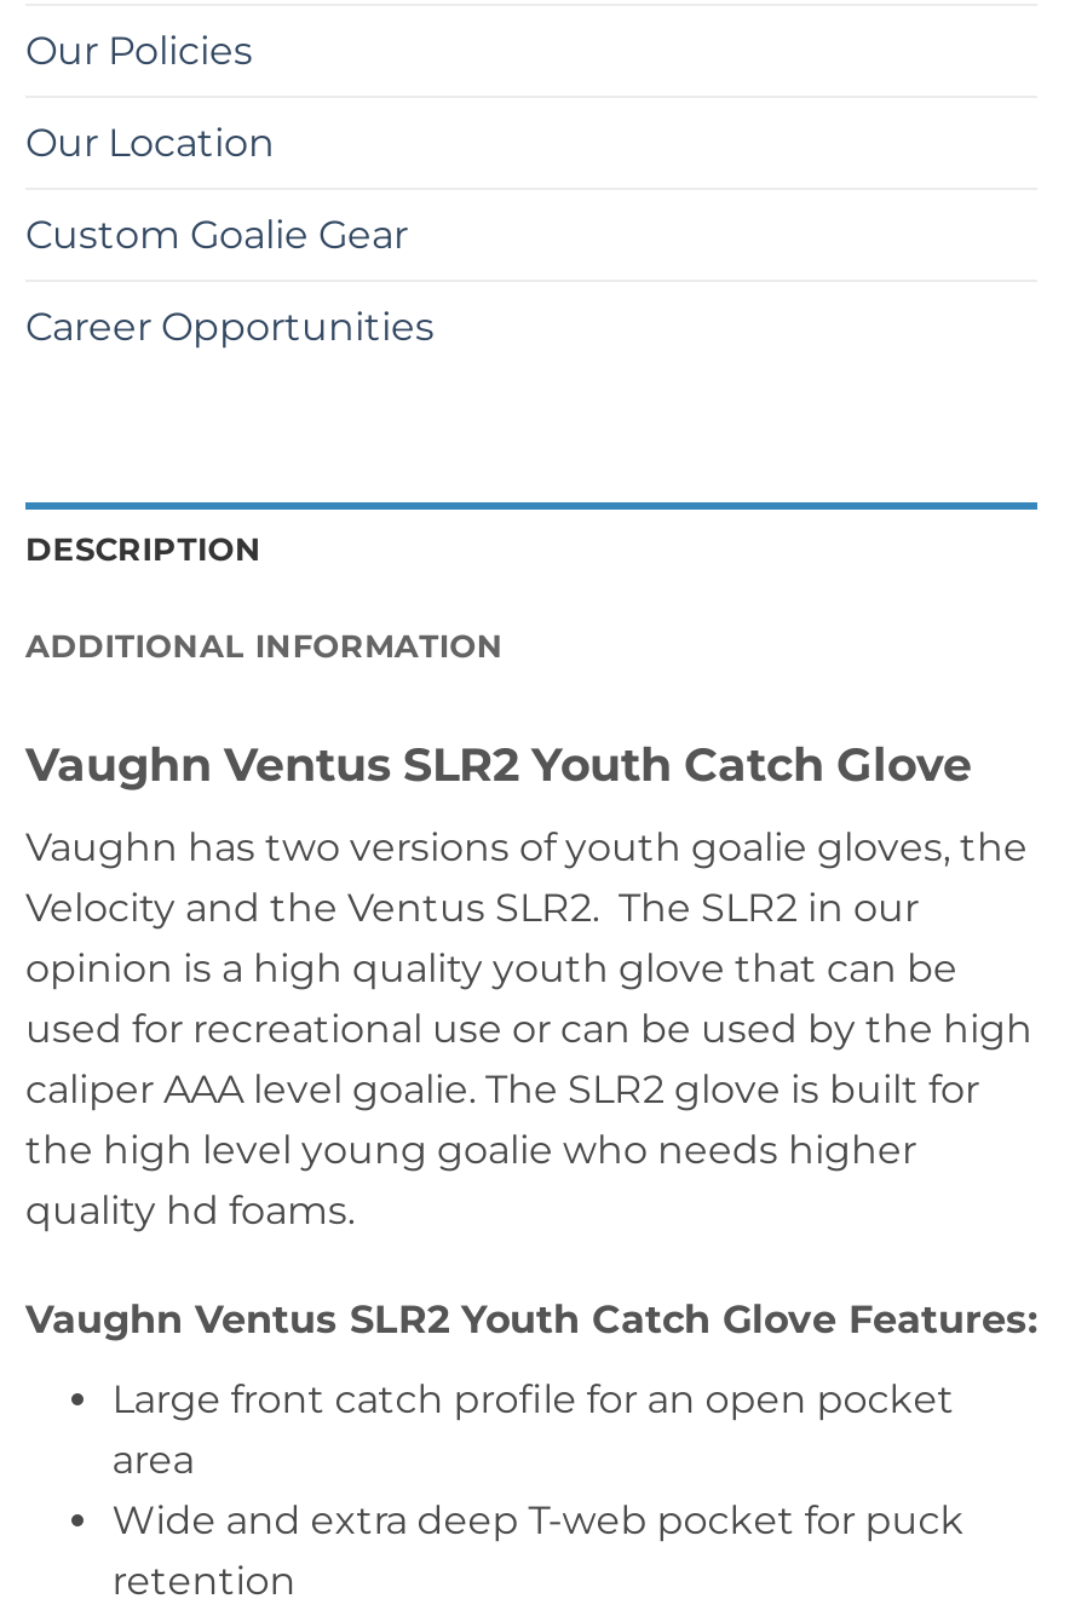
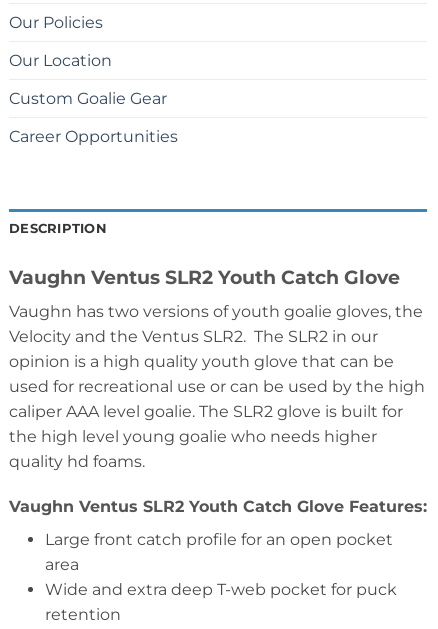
[25,628,504,665] ADDITIONAL INFORMATION -> none

